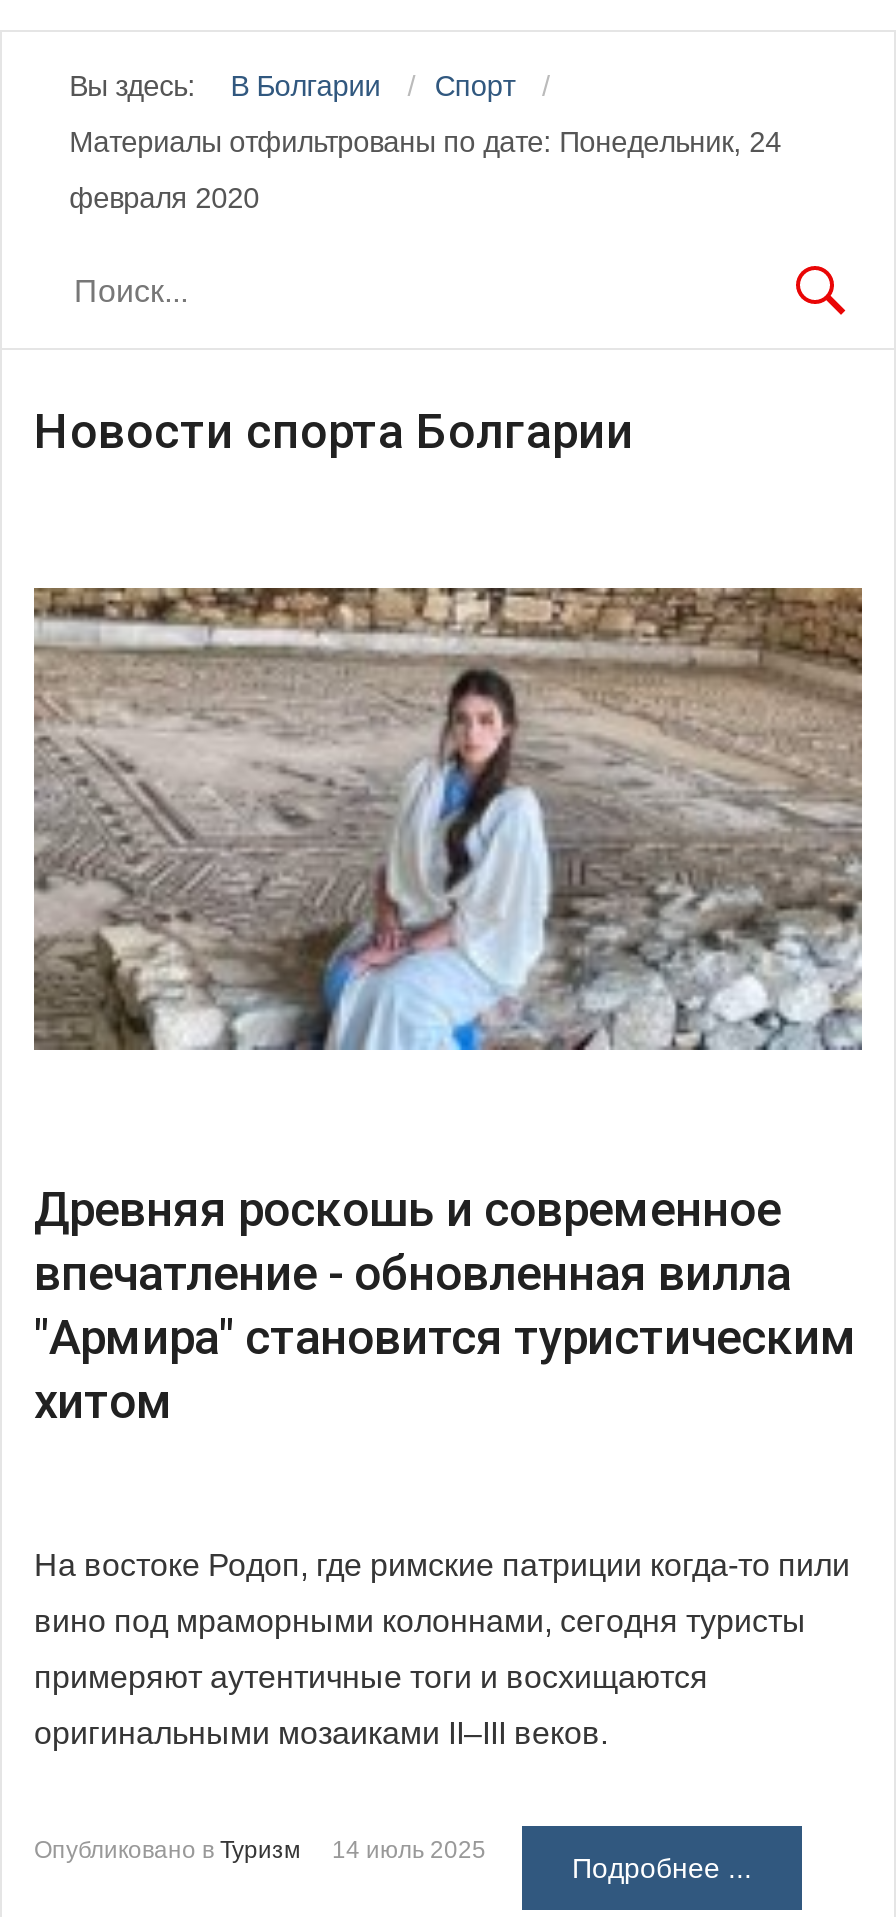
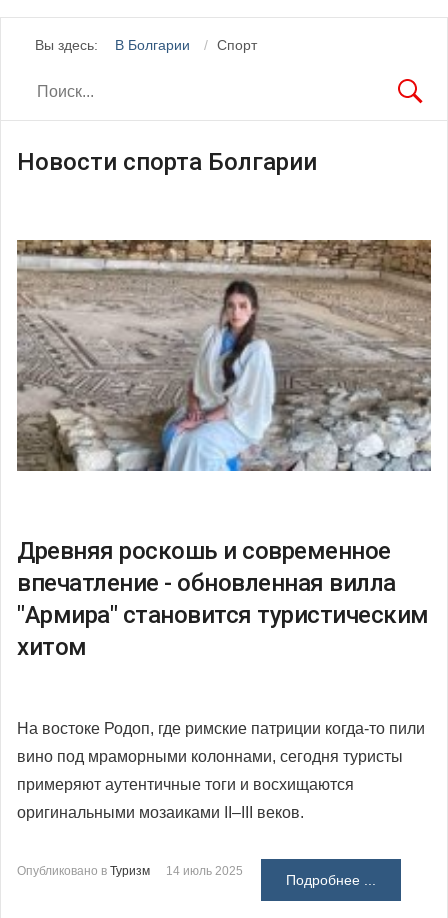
[69,126,781,214] Материалы отфильтрованы по дате: Понедельник, 24 | февраля 2020 -> none

